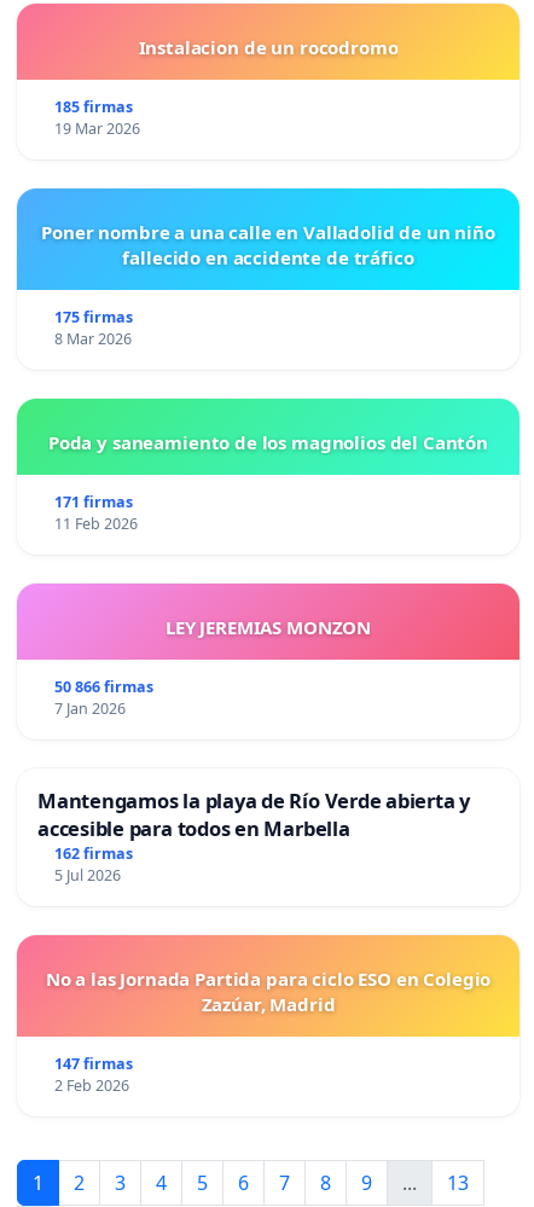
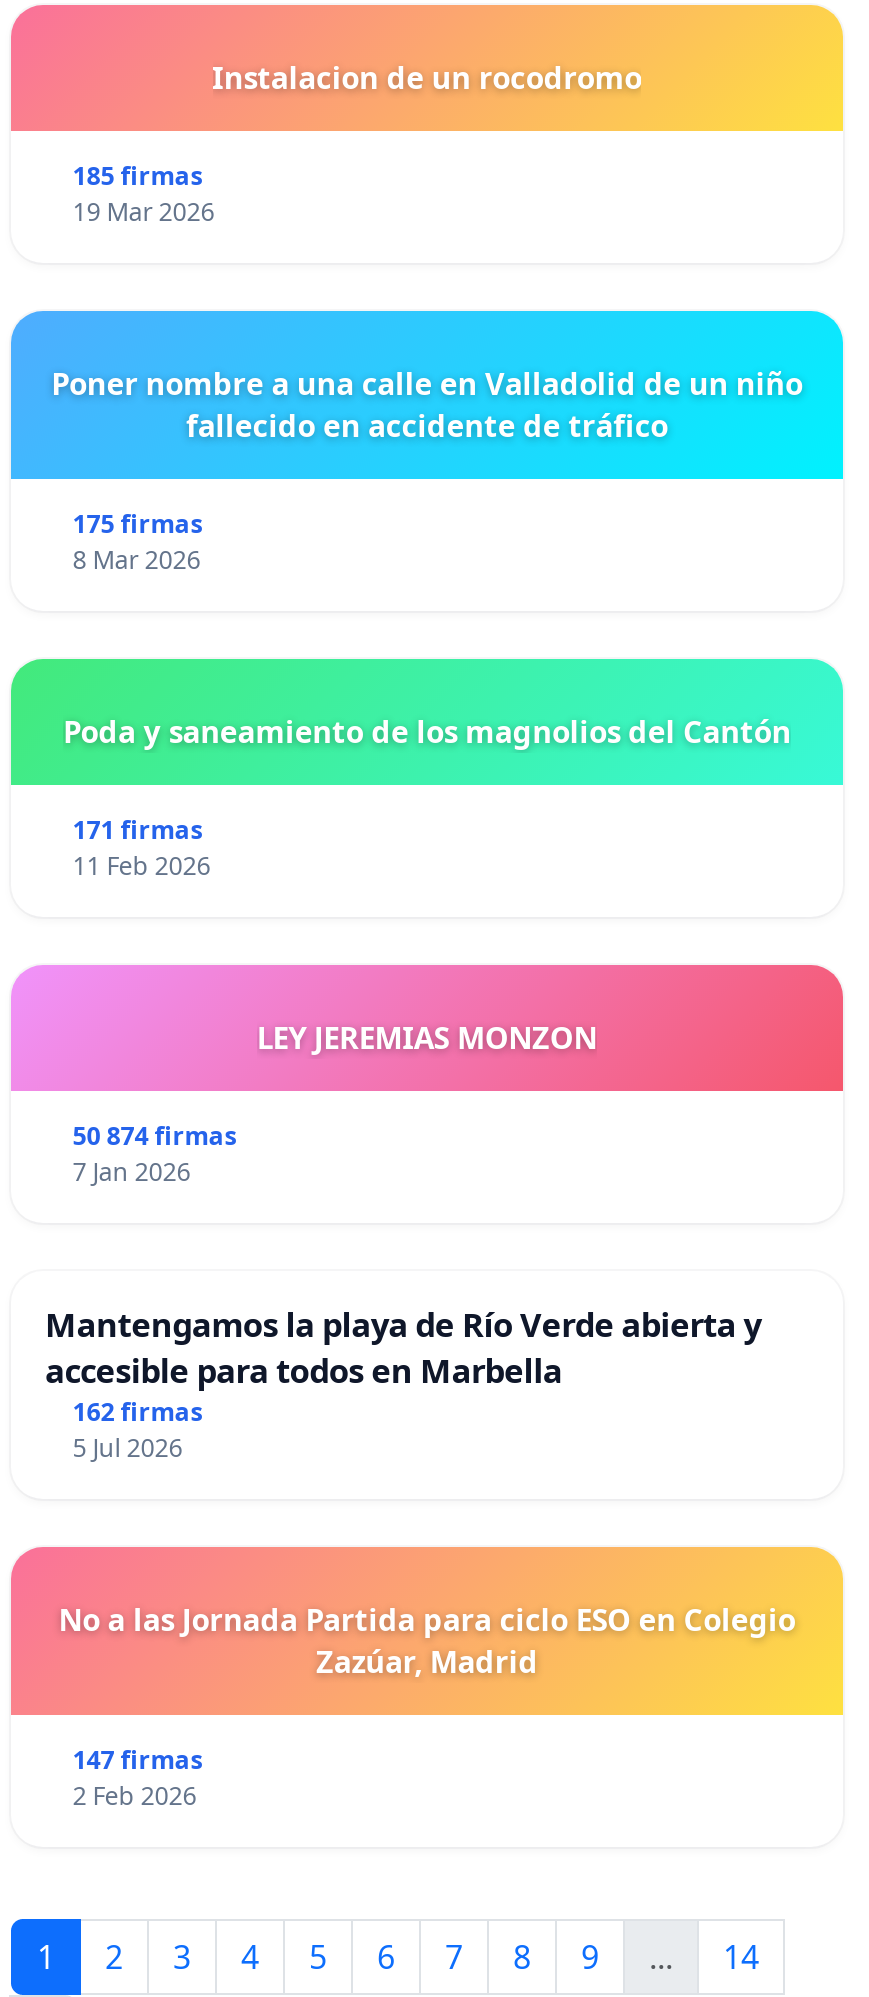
[54,677,153,698] 50 866 firmas -> [73,1120,237,1154] 50 874 firmas
[447,1170,469,1196] 13 -> [723,1936,759,1980] 14

